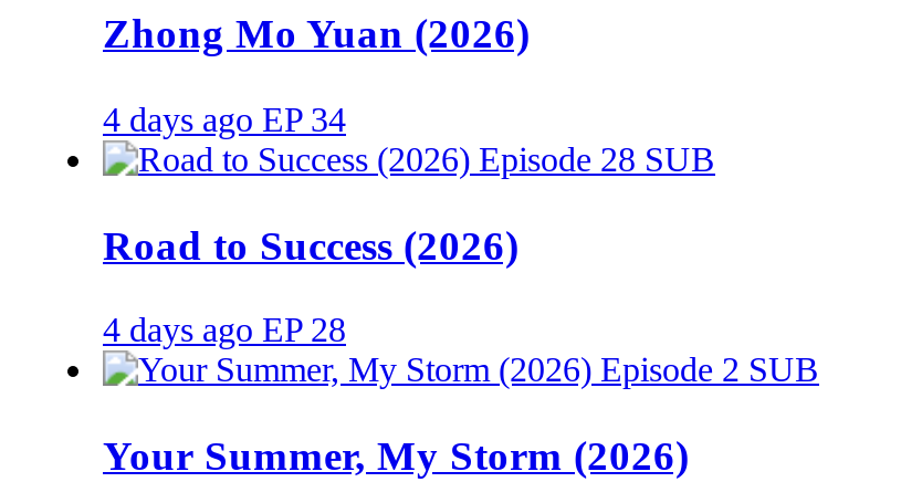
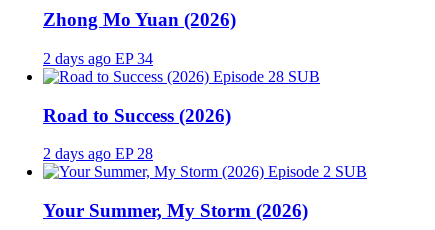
[103,100,346,138] 4 days ago EP 34 -> [43,50,153,67] 2 days ago EP 34
[103,312,346,349] 4 days ago EP 28 -> [43,145,153,162] 2 days ago EP 28

